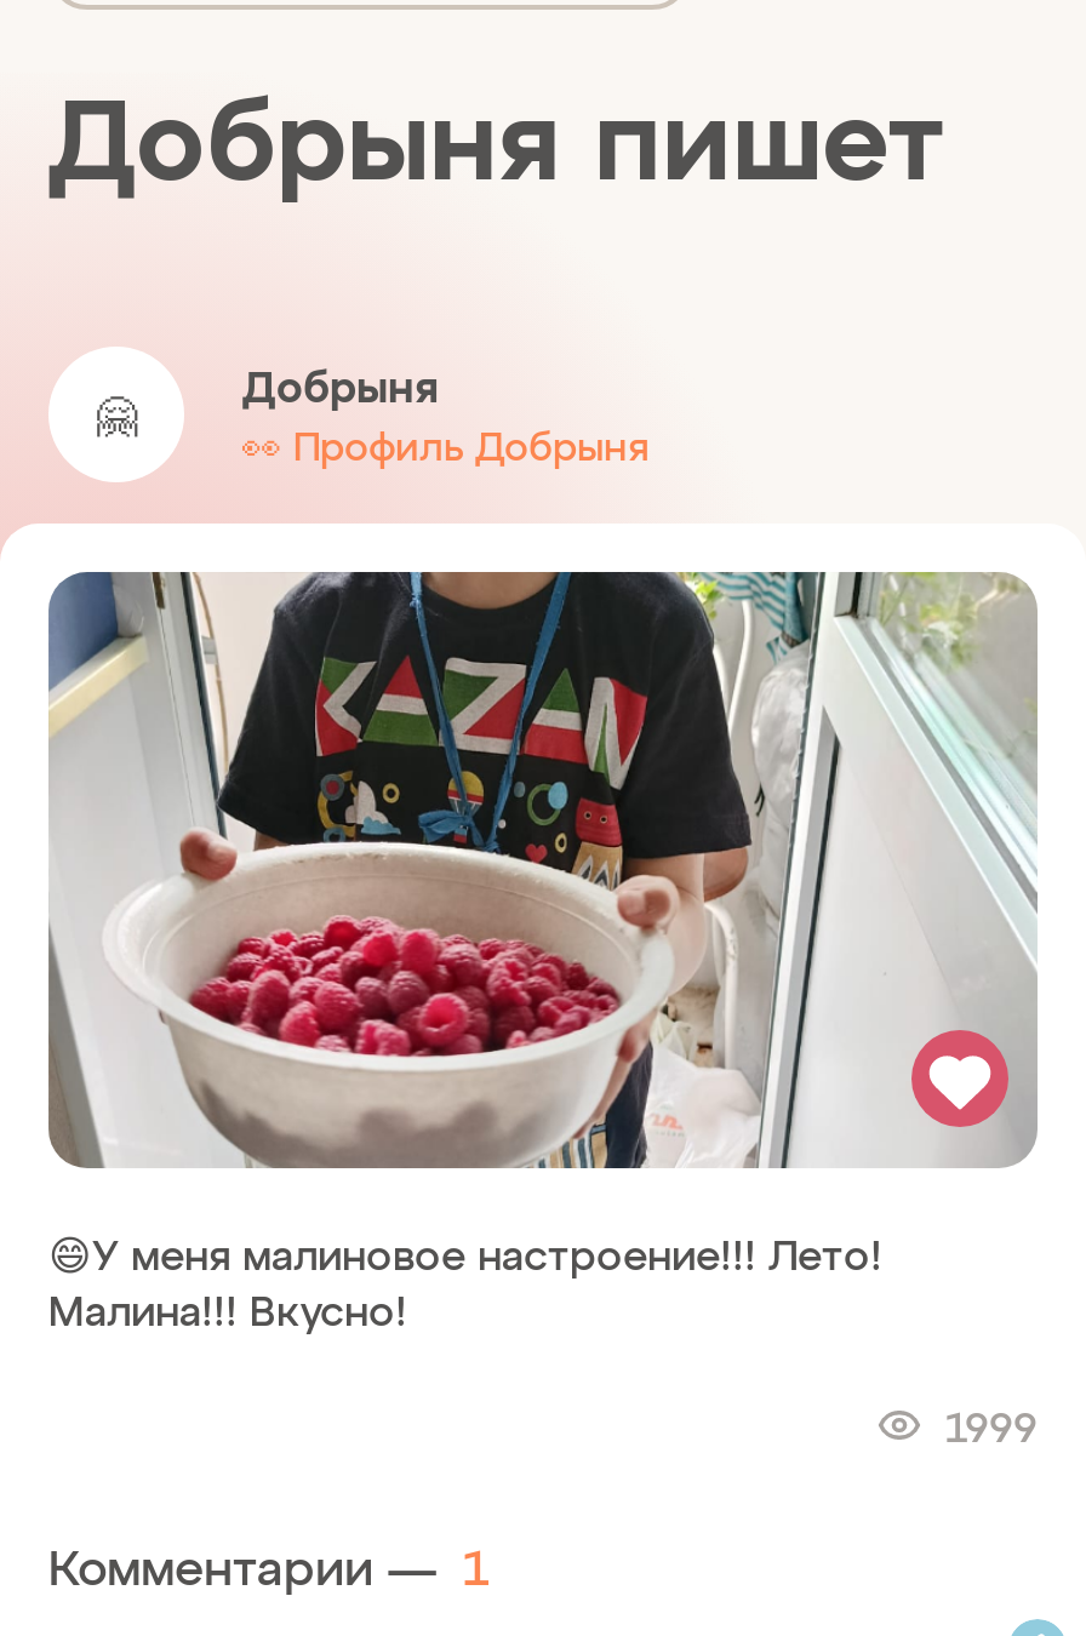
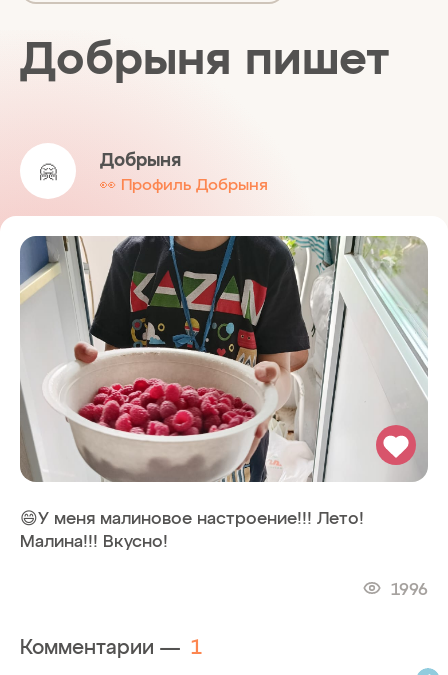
[945,1396,1038,1454] 1999 -> [391,576,428,600] 1996

